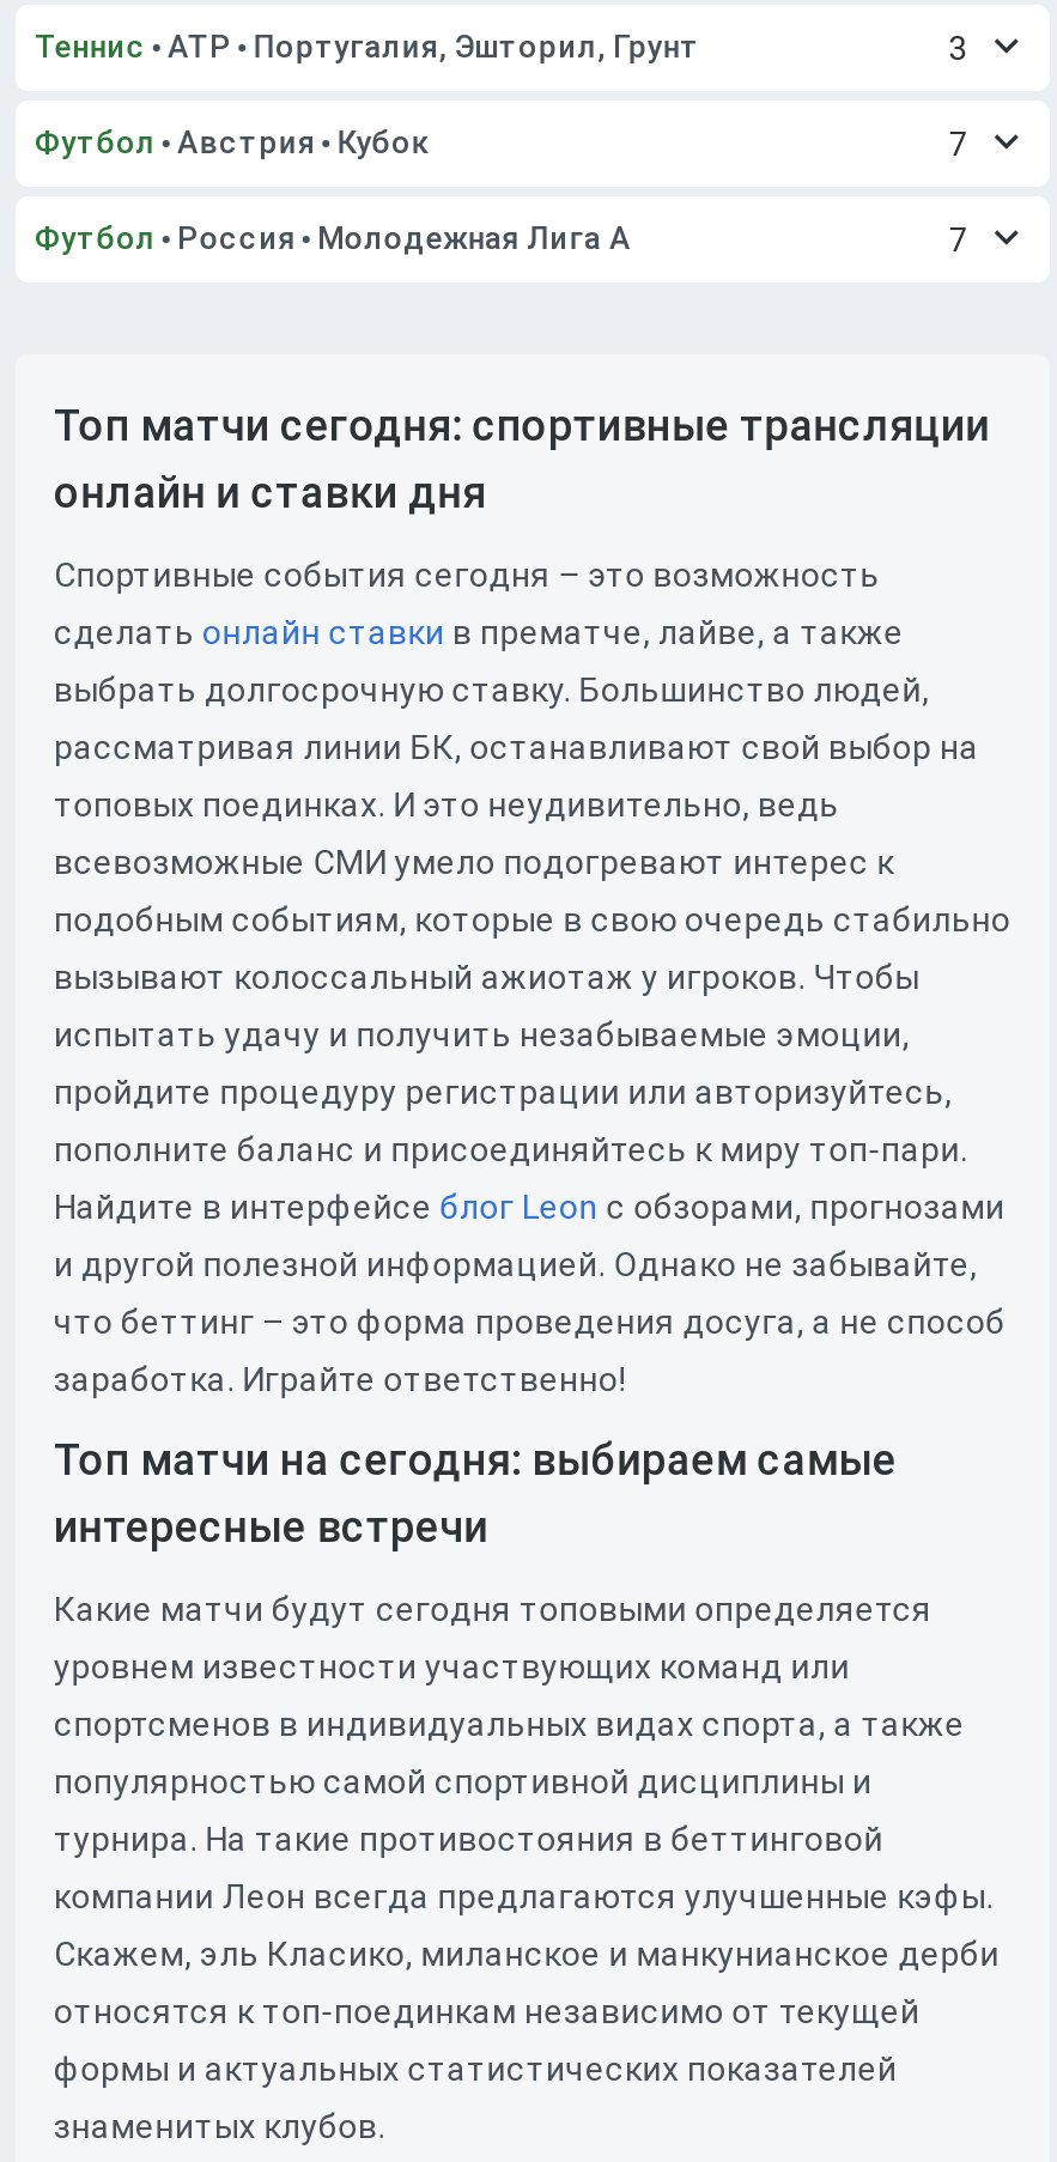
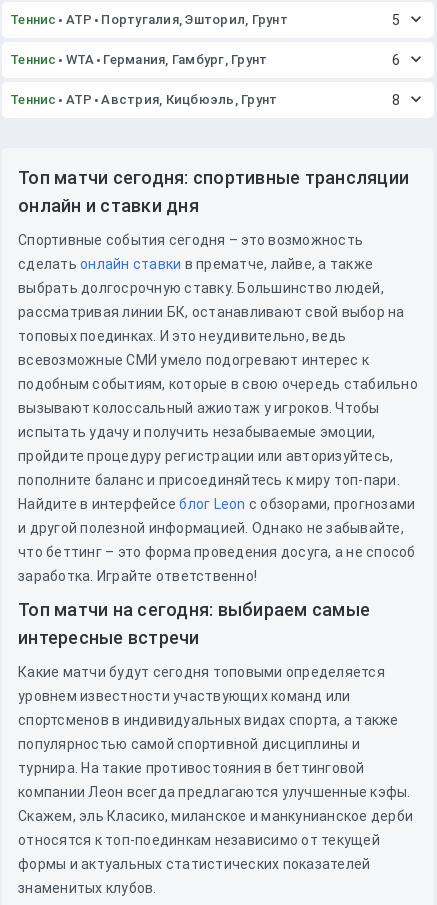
[949,29,969,67] 3 -> [392,12,400,28] 5
[35,125,969,163] Футбол Австрия Кубок | 7 -> [10,52,400,68] Теннис WTA Германия, Гамбург, Грунт | 6
[35,220,969,259] Футбол Россия Молодежная Лига А | 7 -> [10,92,400,108] Теннис ATP Австрия, Кицбюэль, Грунт | 8

